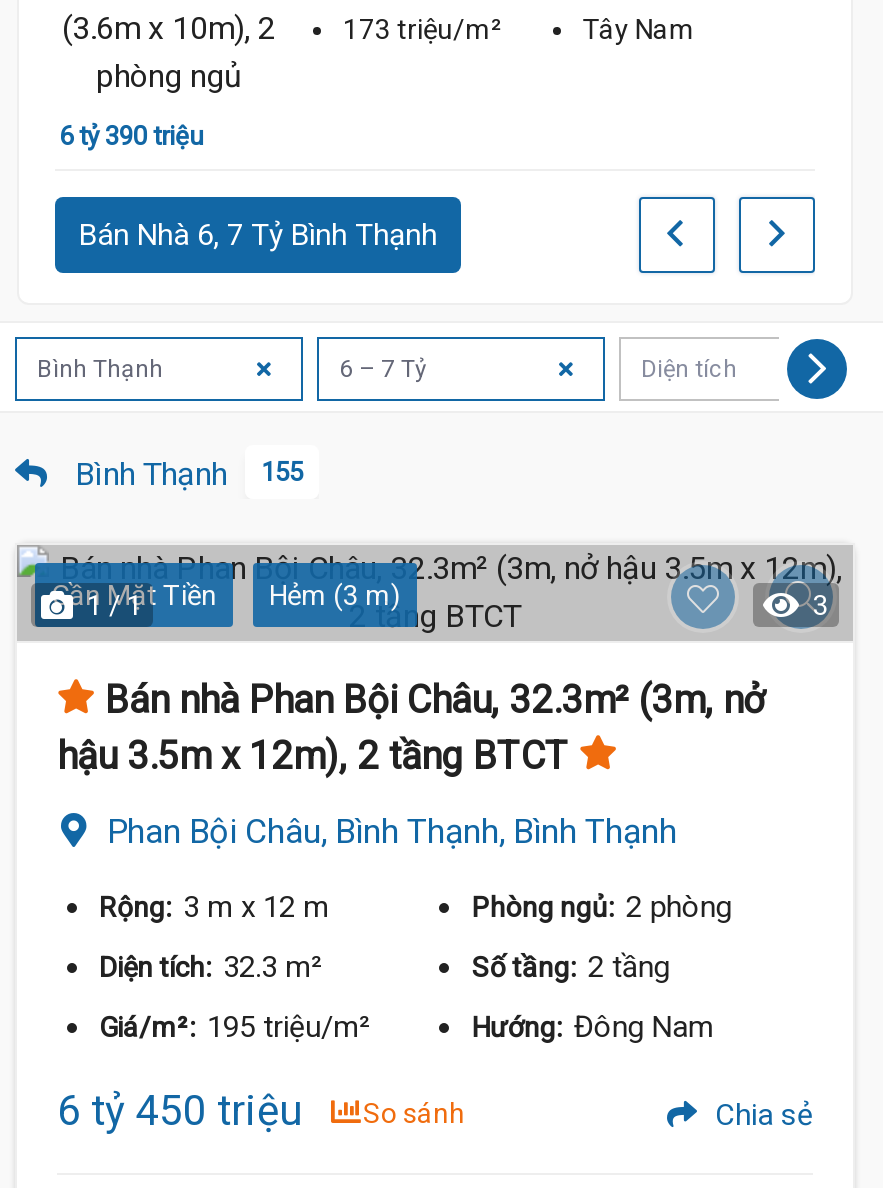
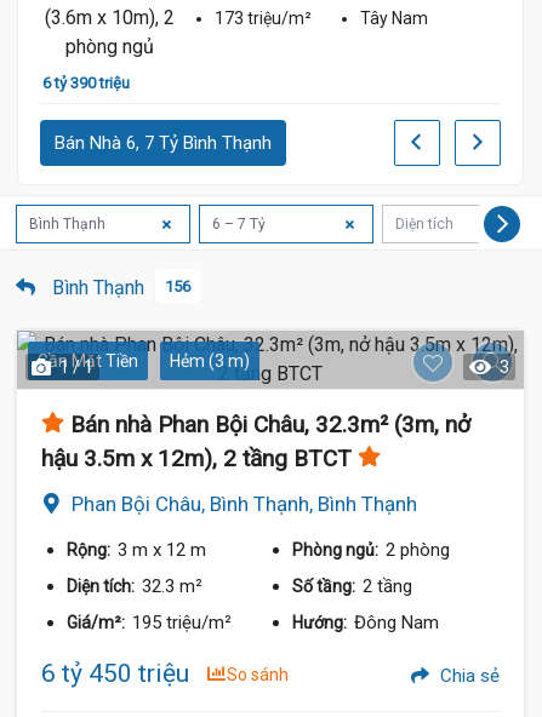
[75,455,303,493] Bình Thạnh 155 -> [52,276,190,299] Bình Thạnh 156

